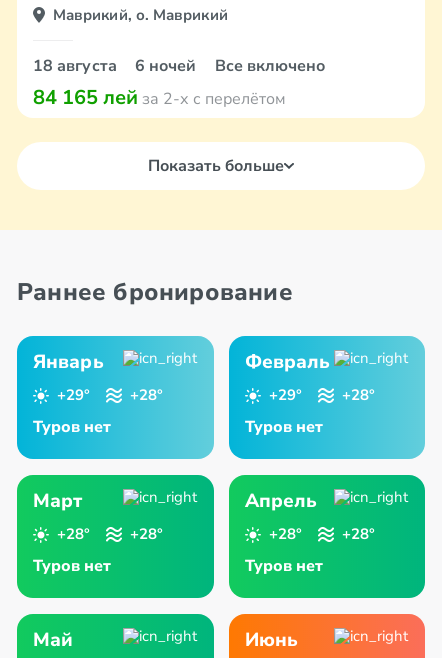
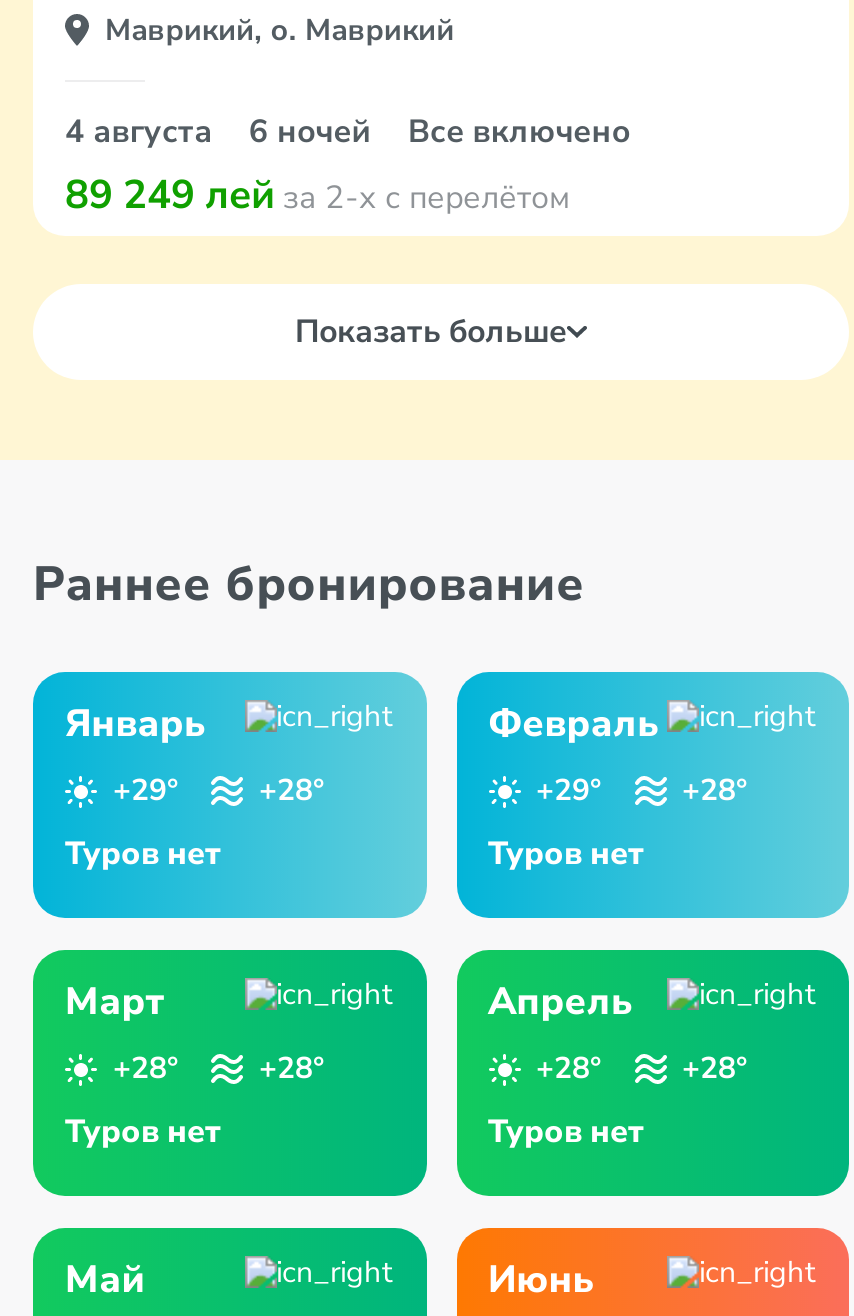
[33,55,325,77] 18 августа 6 ночей Все включено -> [65,110,630,154] 4 августа 6 ночей Все включено
[33,84,286,111] 84 165 лей за 2-х с перелётом -> [65,168,571,222] 89 249 лей за 2-х с перелётом

